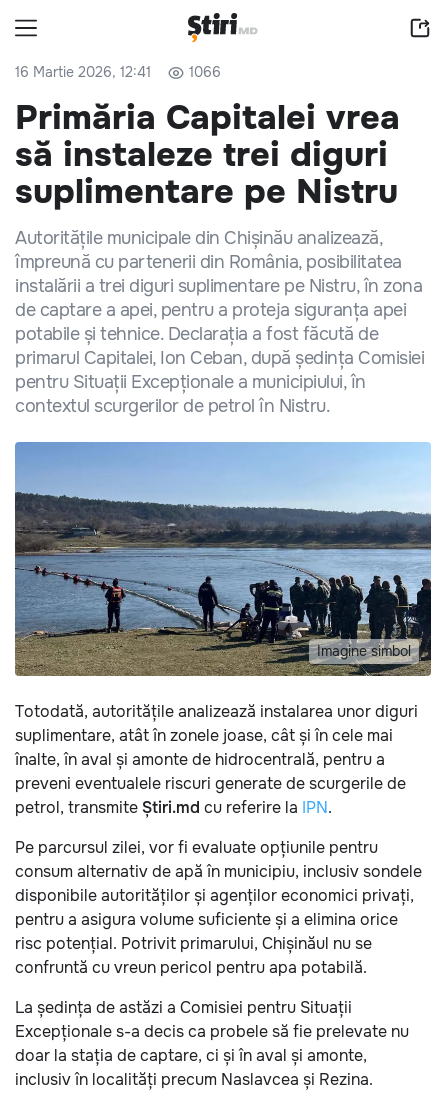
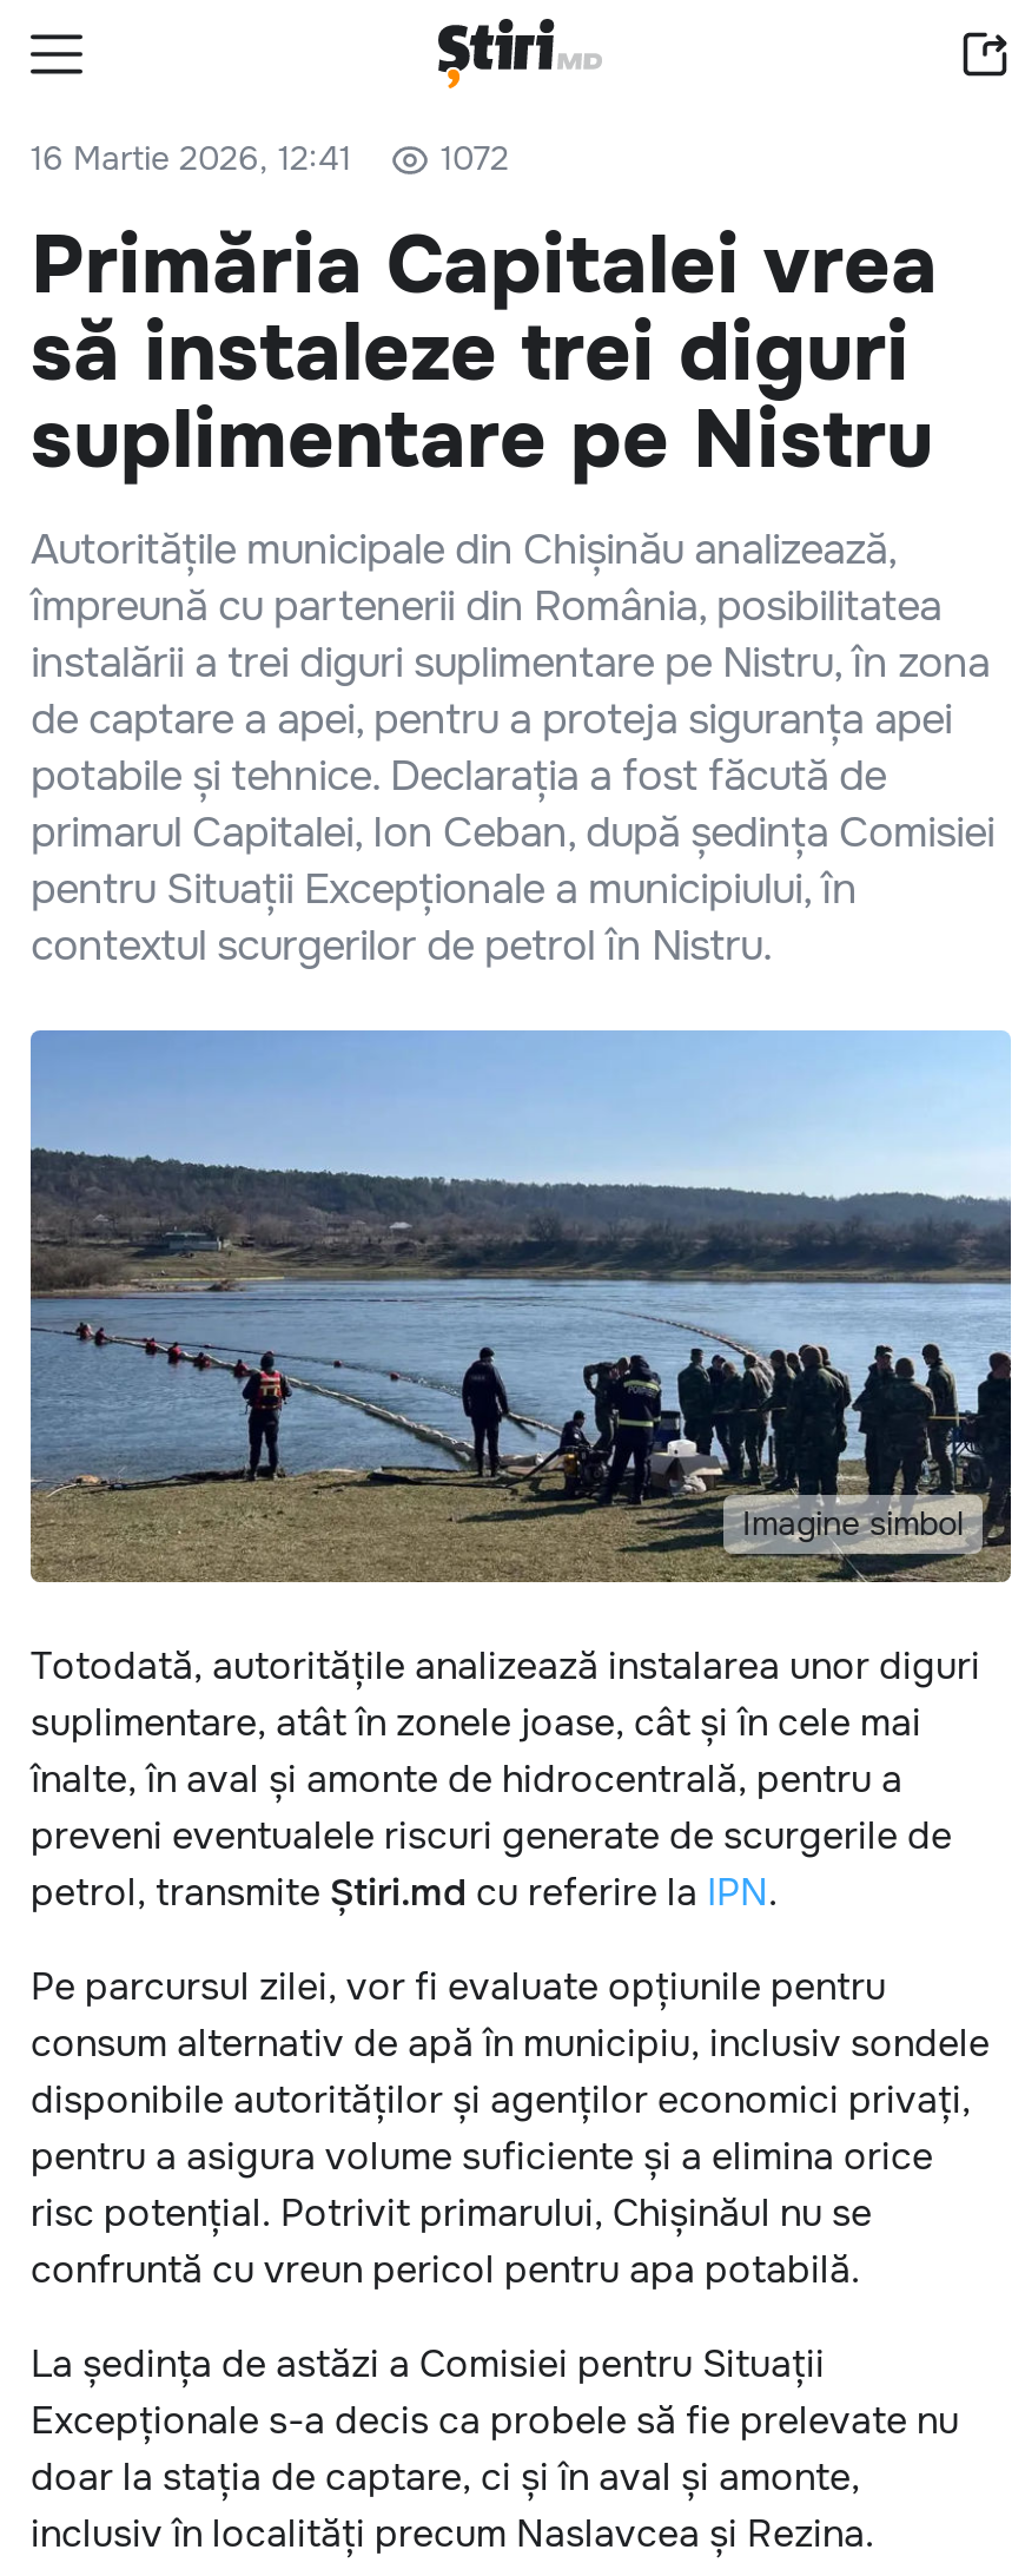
[189,63,221,81] 1066 -> [441,137,509,179] 1072

